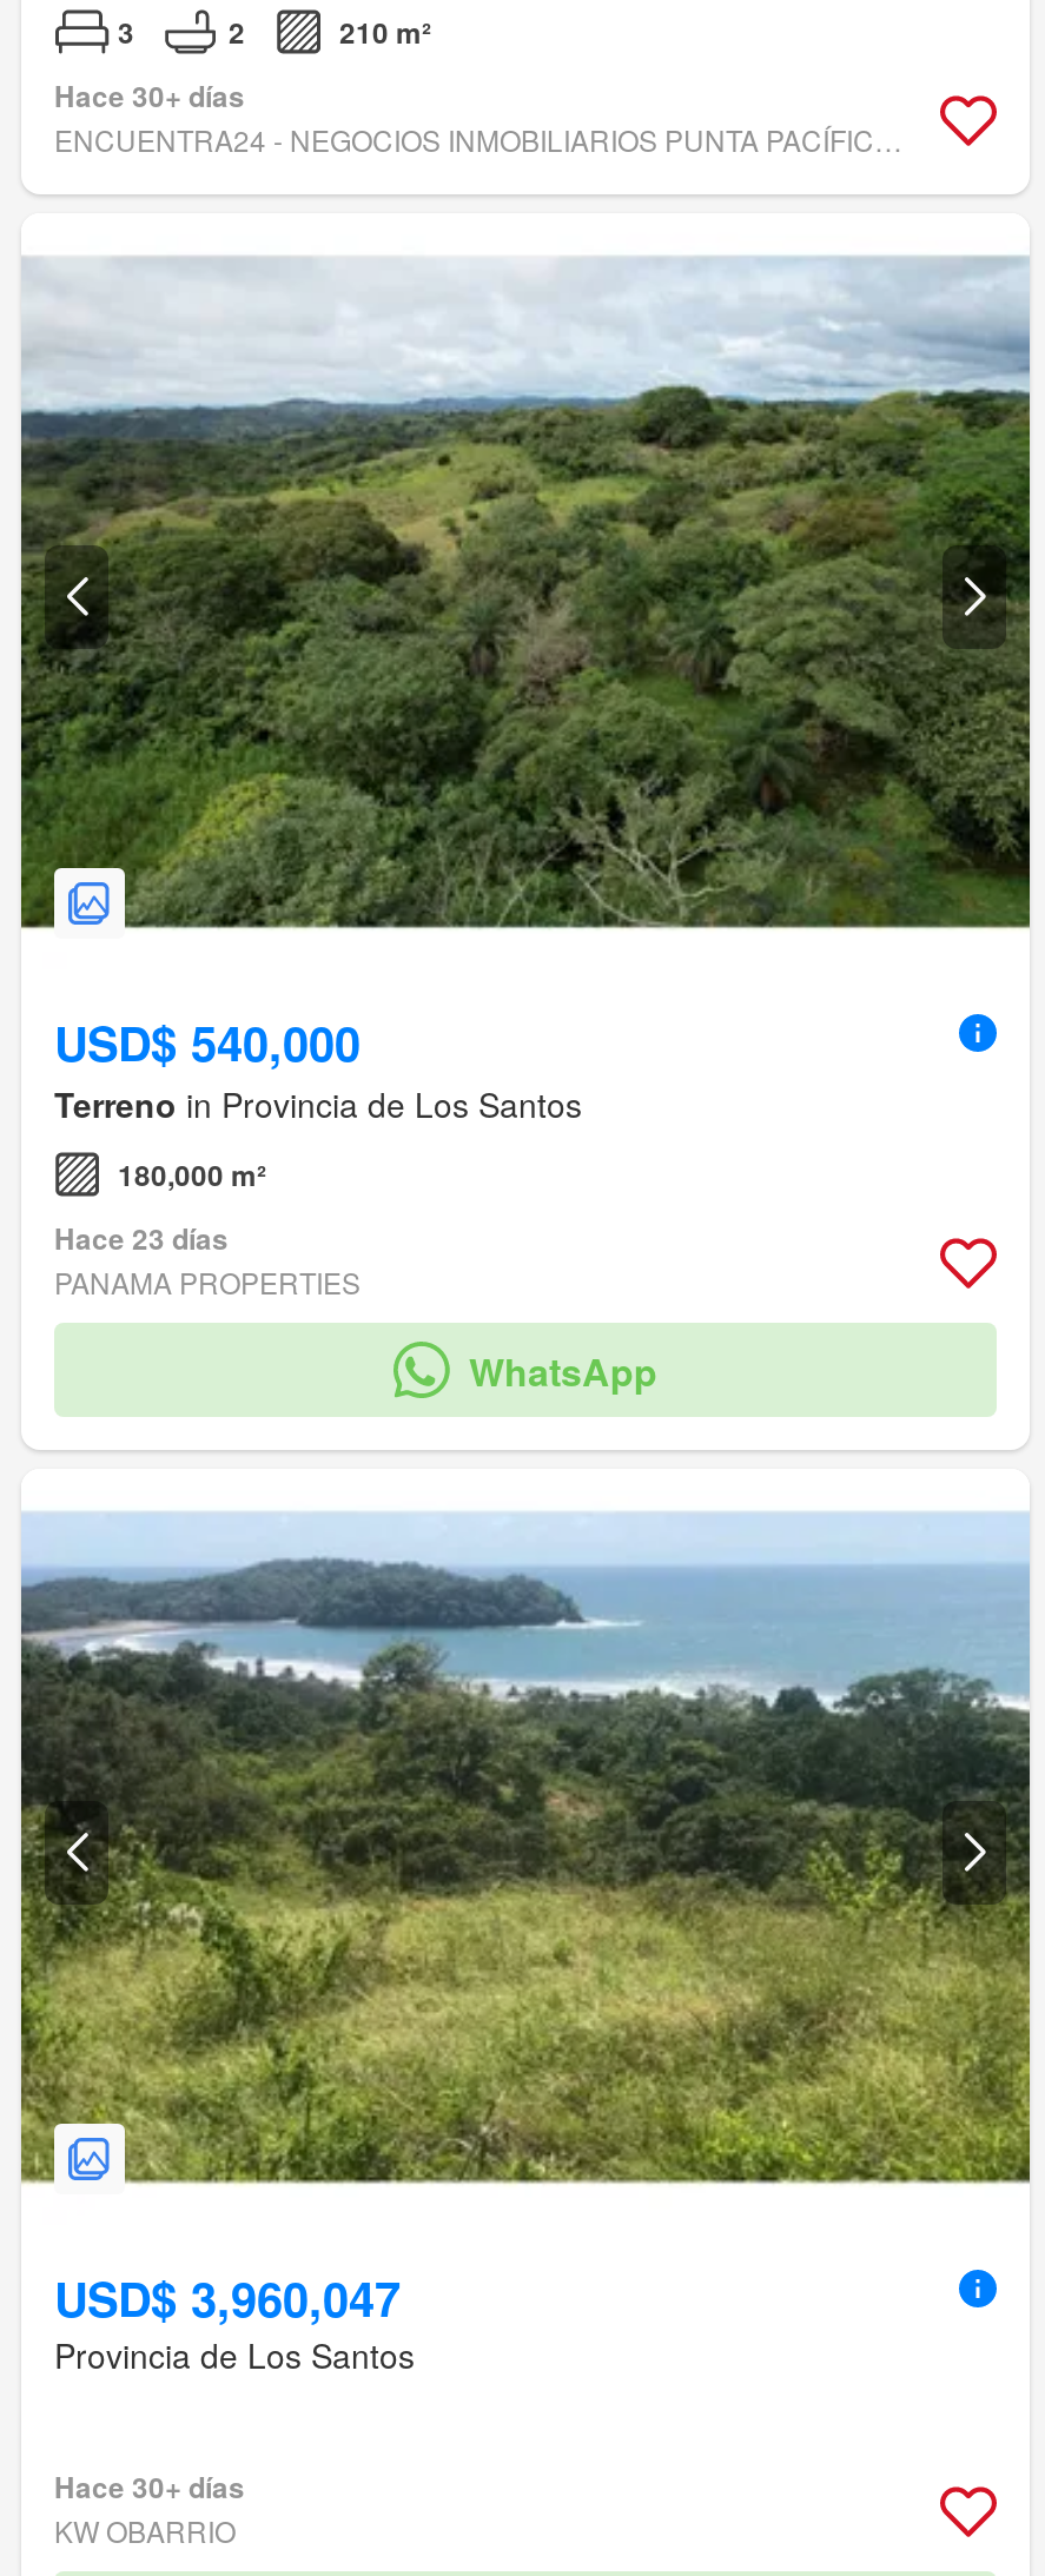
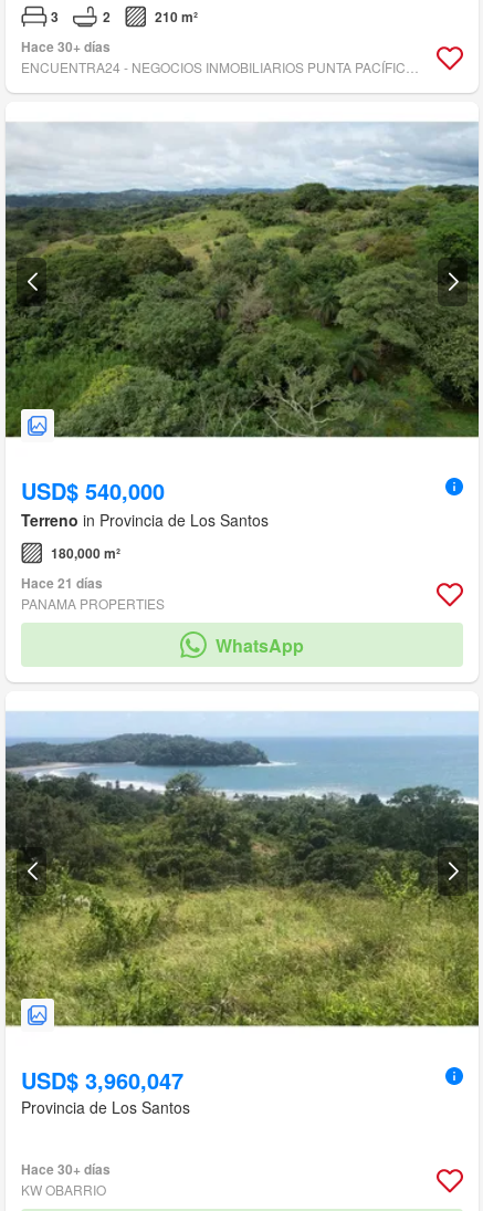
[54,1218,229,1260] Hace 23 días -> [21,573,103,593] Hace 21 días

